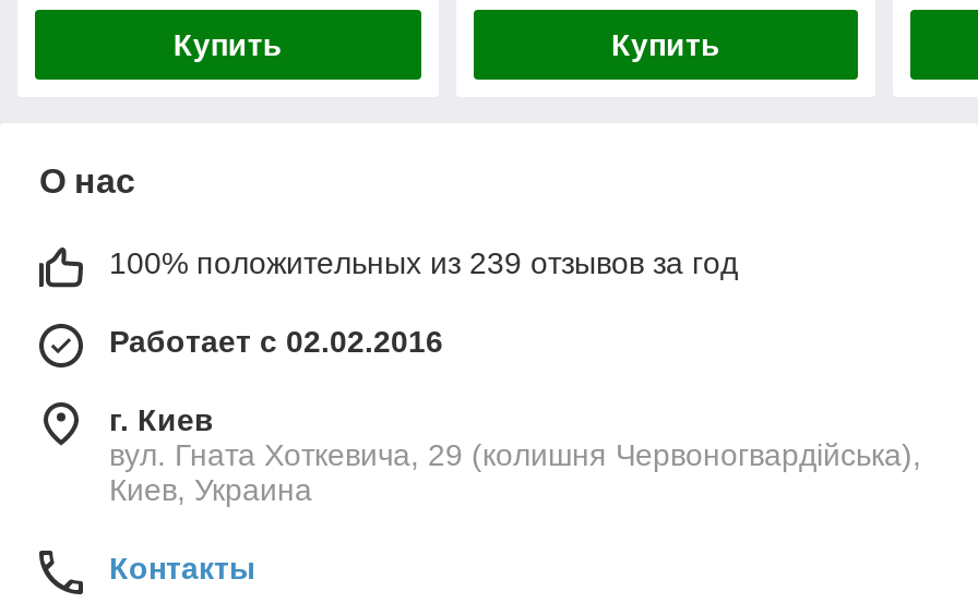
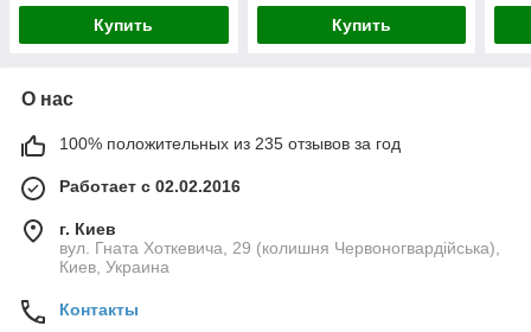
[109,245,738,280] 100% положительных из 239 отзывов за год -> [59,134,401,153] 100% положительных из 235 отзывов за год

